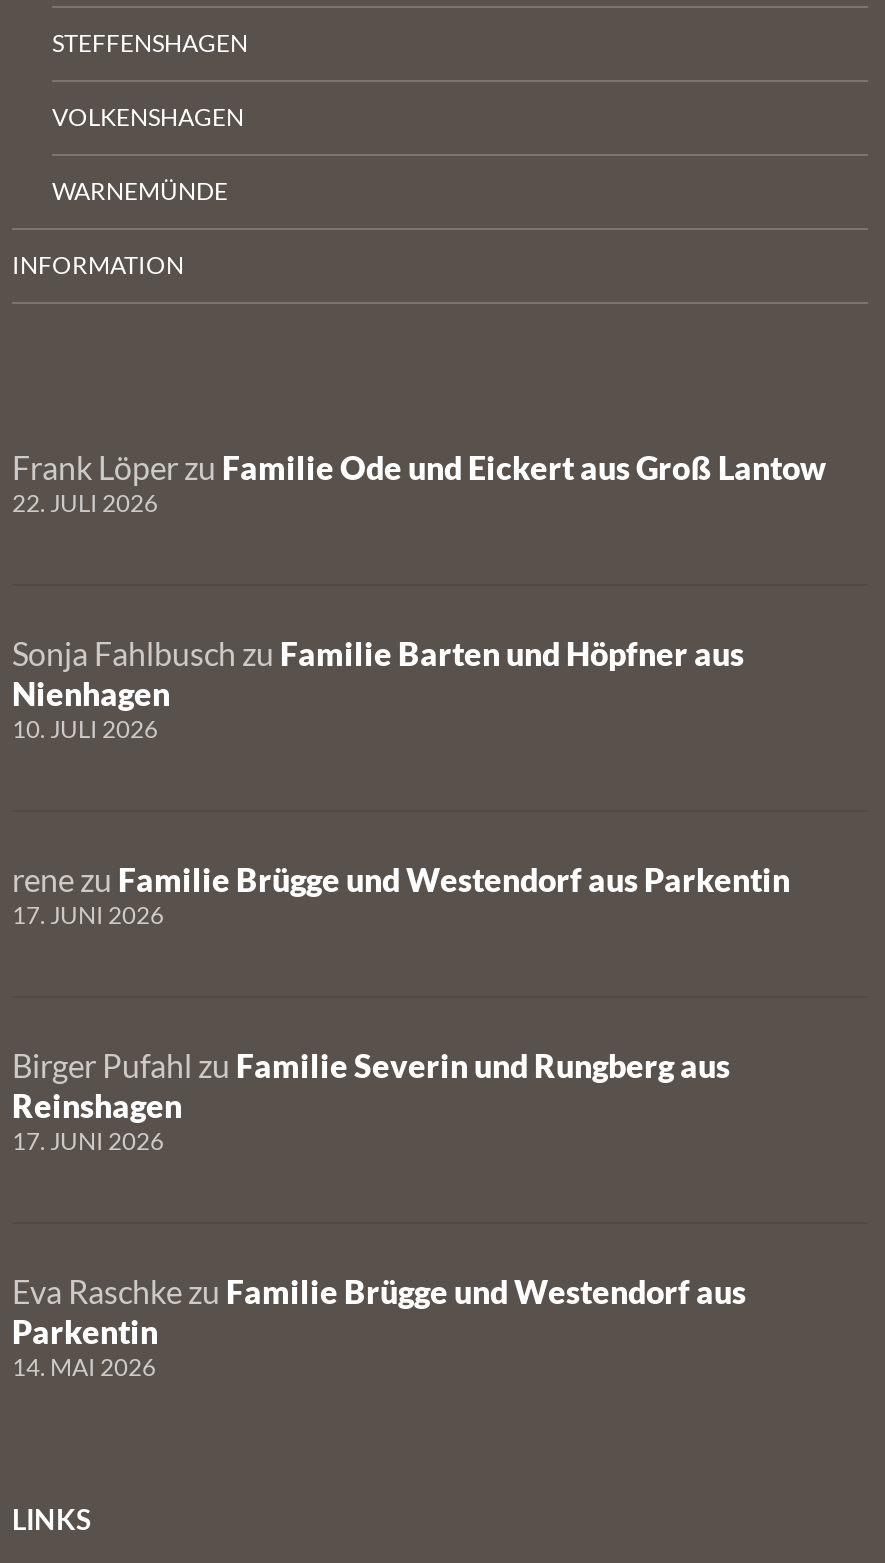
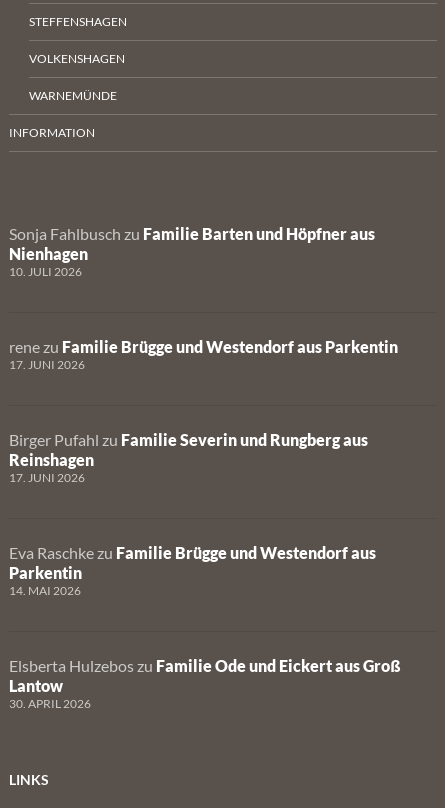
[12,448,826,518] Frank Löper zu Familie Ode und Eickert aus Groß Lantow | 22. JULI 2026 -> none
moved [12,634,790,1382] -> [9,224,398,598]: Sonja Fahlbusch zu Familie Barten und Höpfner aus | Nienhagen | 10. JULI 2026 | ... | Parkentin | 14. MAI 2026
none -> [9,656,401,711] Elsberta Hulzebos zu Familie Ode und Eickert aus Groß | Lantow | 30. APRIL 2026

